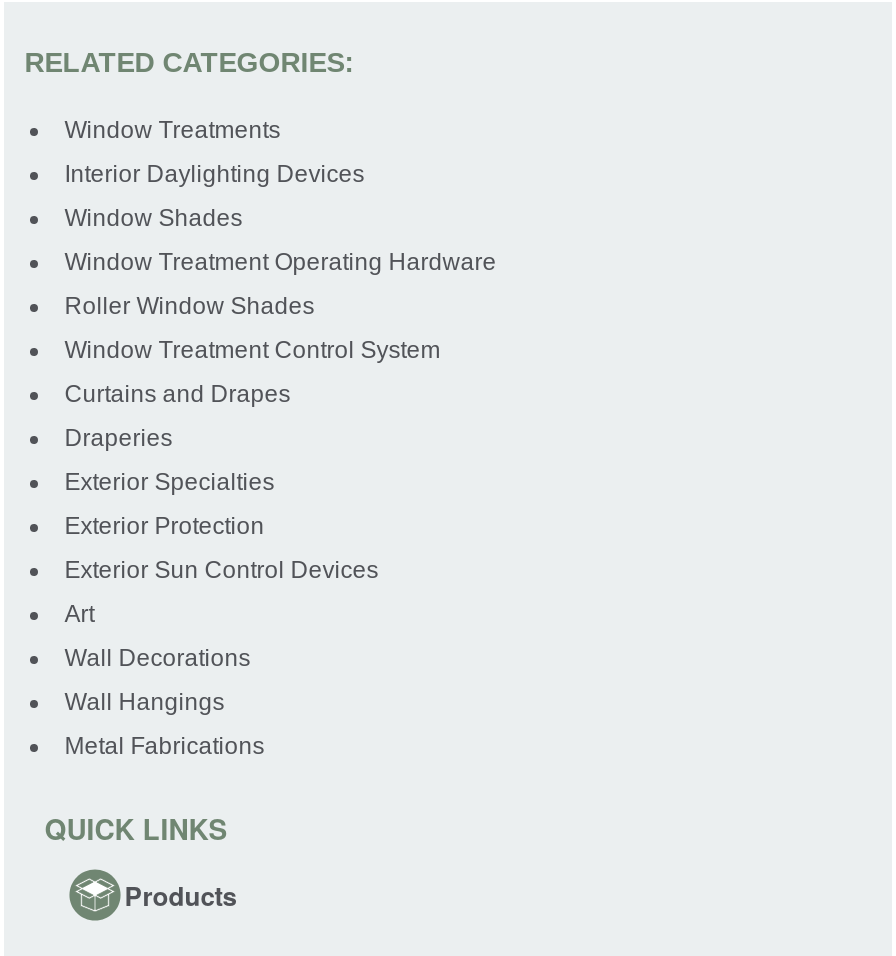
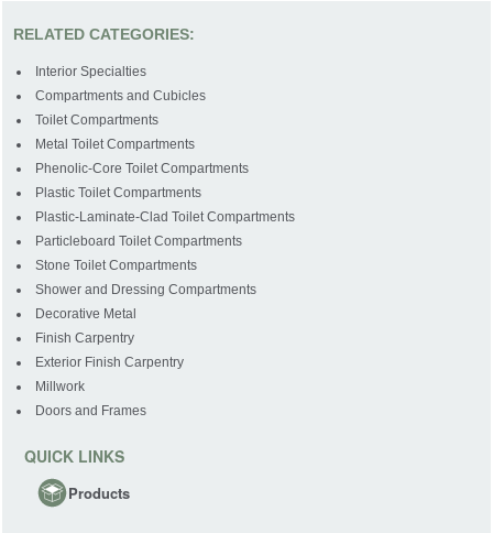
[64,116,280,144] Window Treatments -> [35,64,147,79] Interior Specialties
[64,160,364,188] Interior Daylighting Devices -> [35,88,206,104] Compartments and Cubicles
[64,204,242,232] Window Shades -> [35,112,159,128] Toilet Compartments
[64,248,496,276] Window Treatment Operating Hardware -> [35,137,195,152] Metal Toilet Compartments
[64,292,314,320] Roller Window Shades -> [35,161,249,176] Phenolic-Core Toilet Compartments
[64,336,440,364] Window Treatment Control System -> [35,185,202,200] Plastic Toilet Compartments
[64,380,290,408] Curtains and Drapes -> [35,209,295,225] Plastic-Laminate-Clad Toilet Compartments
[64,424,172,452] Draperies -> [35,233,242,249] Particleboard Toilet Compartments
[64,468,274,496] Exterior Specialties -> [35,258,197,273] Stone Toilet Compartments
[64,512,264,540] Exterior Protection -> [35,282,257,297] Shower and Dressing Compartments
[64,556,378,584] Exterior Sun Control Devices -> [35,306,137,322] Decorative Metal
[64,600,94,628] Art -> [35,330,134,346] Finish Carpentry
[64,644,250,672] Wall Decorations -> [35,355,184,370] Exterior Finish Carpentry
[64,688,224,716] Wall Hangings -> [35,379,85,394] Millwork
[64,732,264,760] Metal Fabrications -> [35,403,147,418] Doors and Frames

